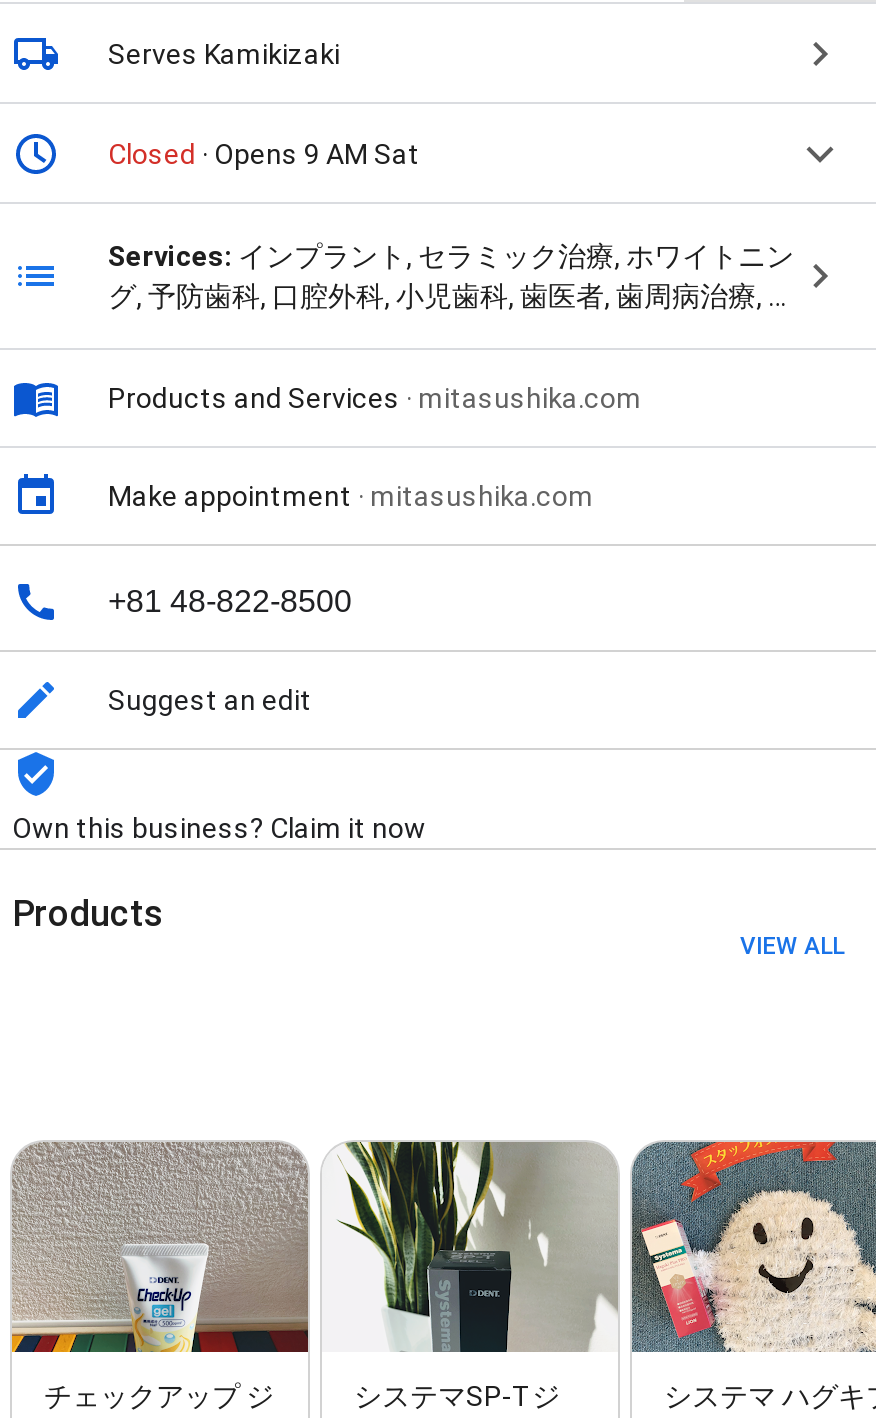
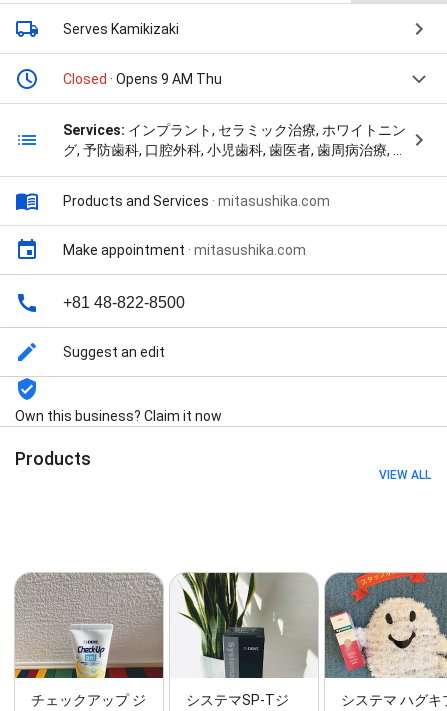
[108,138,420,170] Closed · Opens 9 AM Sat -> [63,71,222,87] Closed · Opens 9 AM Thu

